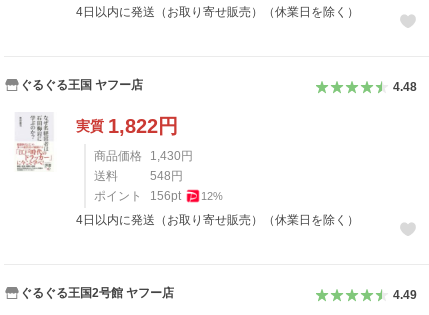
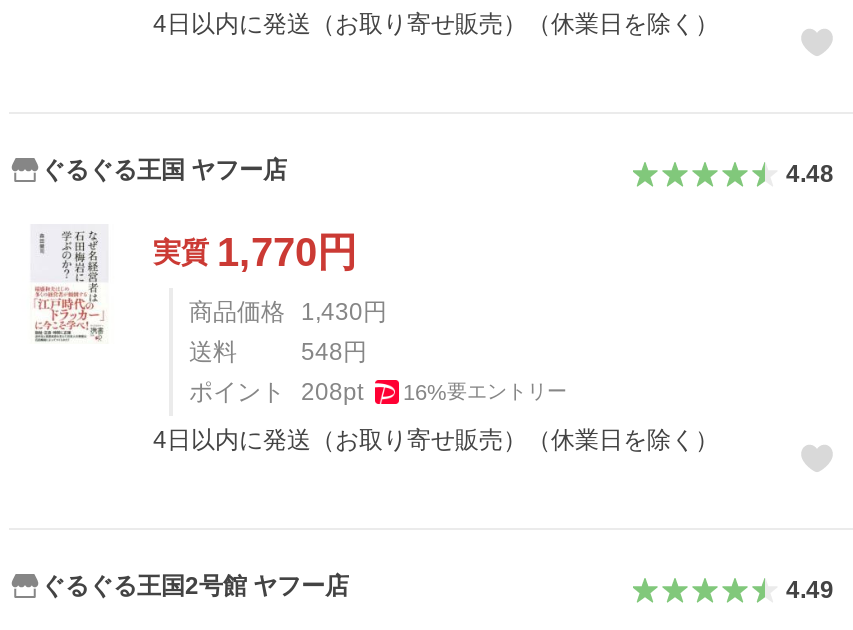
[76,115,178,137] 実質1,822円 -> [153,230,357,274] 実質1,770円
[94,189,223,203] ポイント 156pt | 12% -> [189,378,567,406] ポイント 208pt | 16%要エントリー

